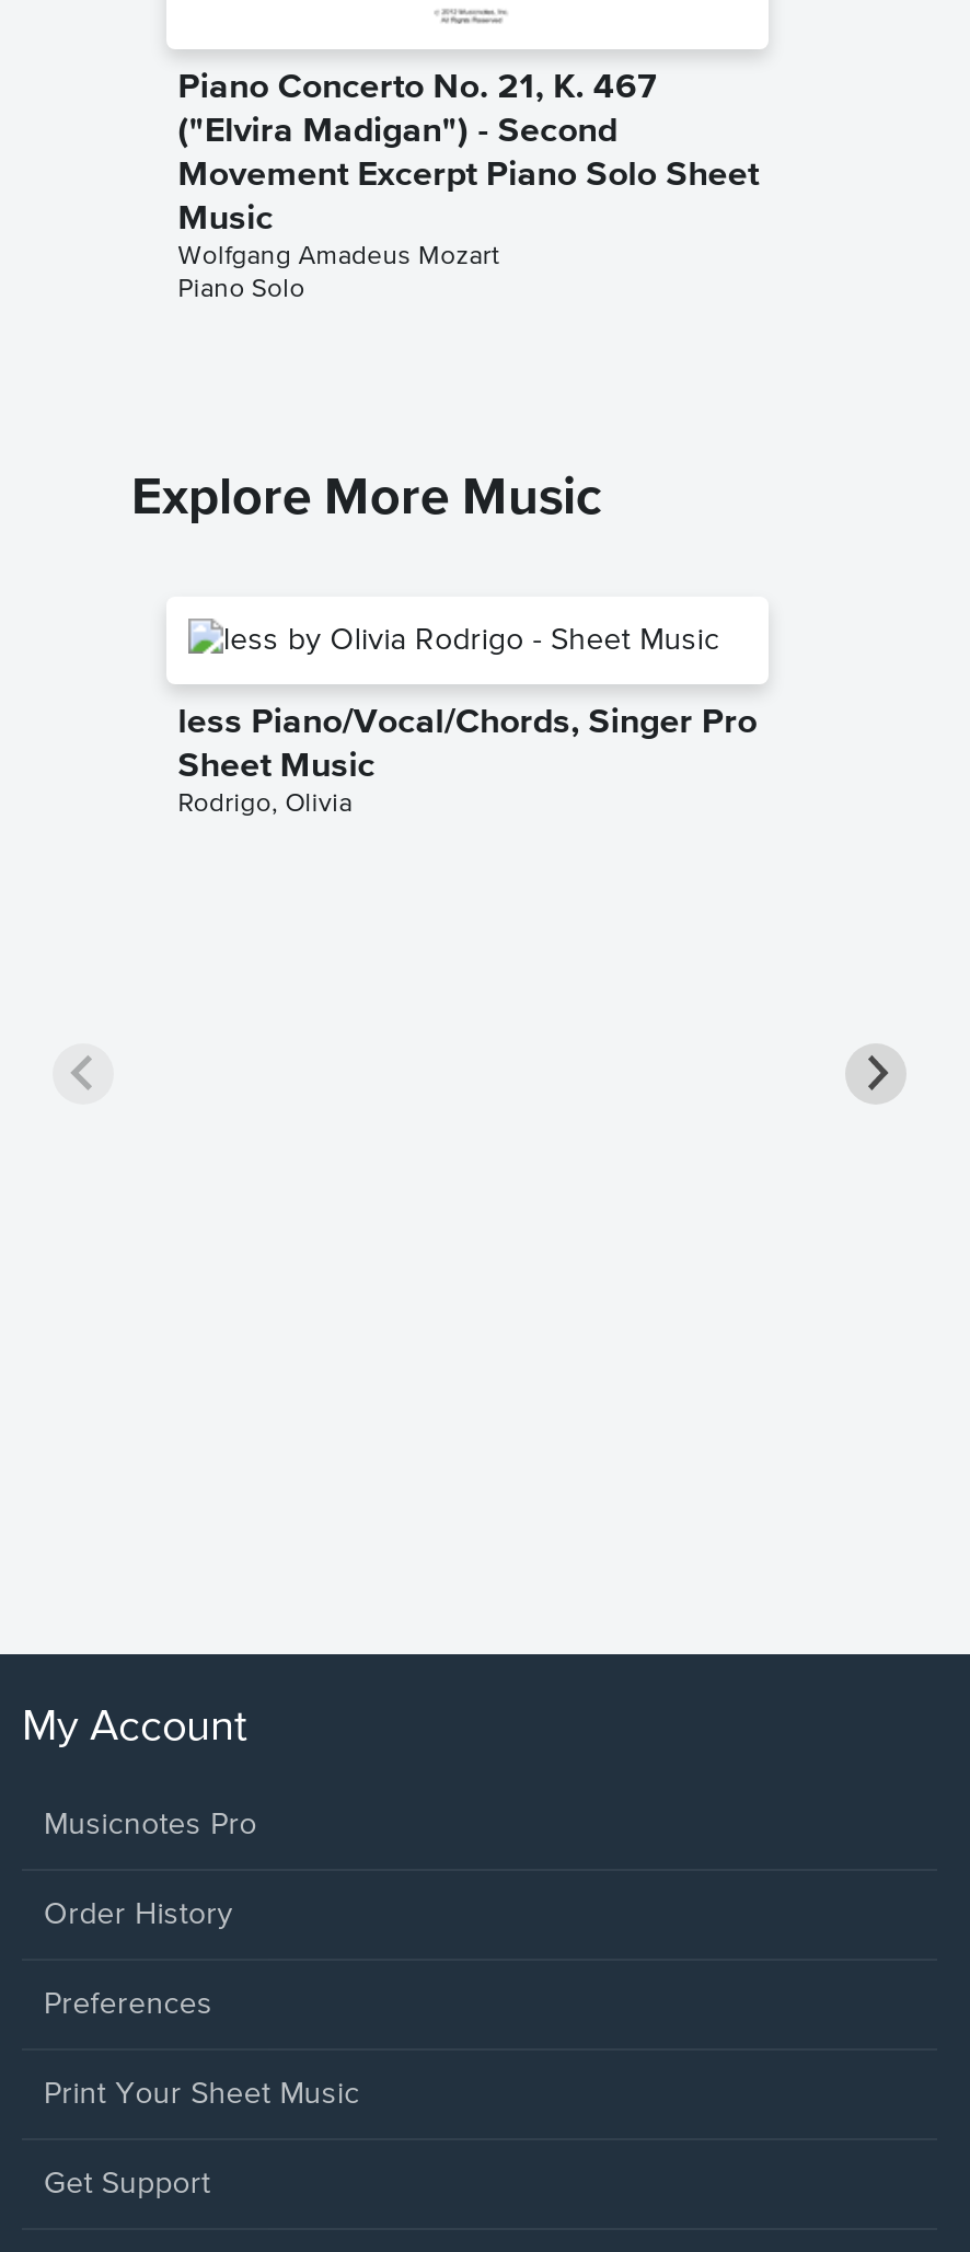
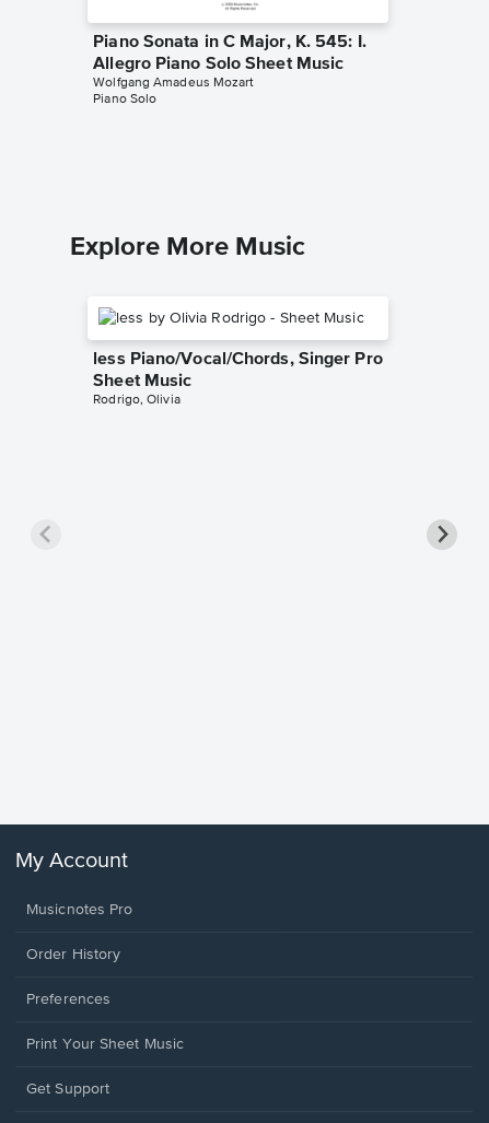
[178,71,759,237] Piano Concerto No. 21, K. 467 | ("Elvira Madigan") - Second | Movement Excerpt Piano Solo Sheet | Music -> [93,34,366,73] Piano Sonata in C Major, K. 545: I. | Allegro Piano Solo Sheet Music
moved [178,244,501,303] -> [93,76,254,106]: Wolfgang Amadeus Mozart | Piano Solo

